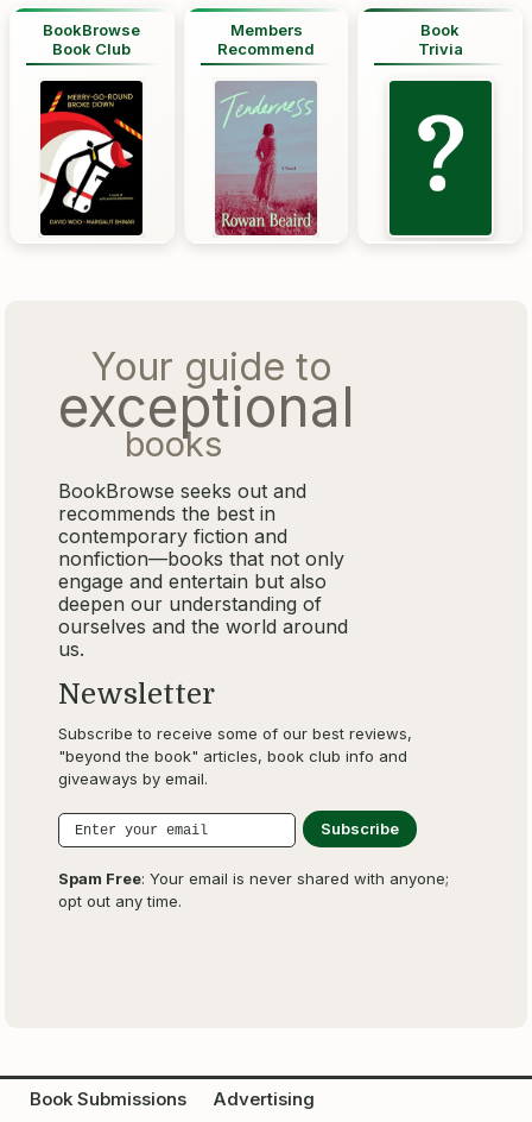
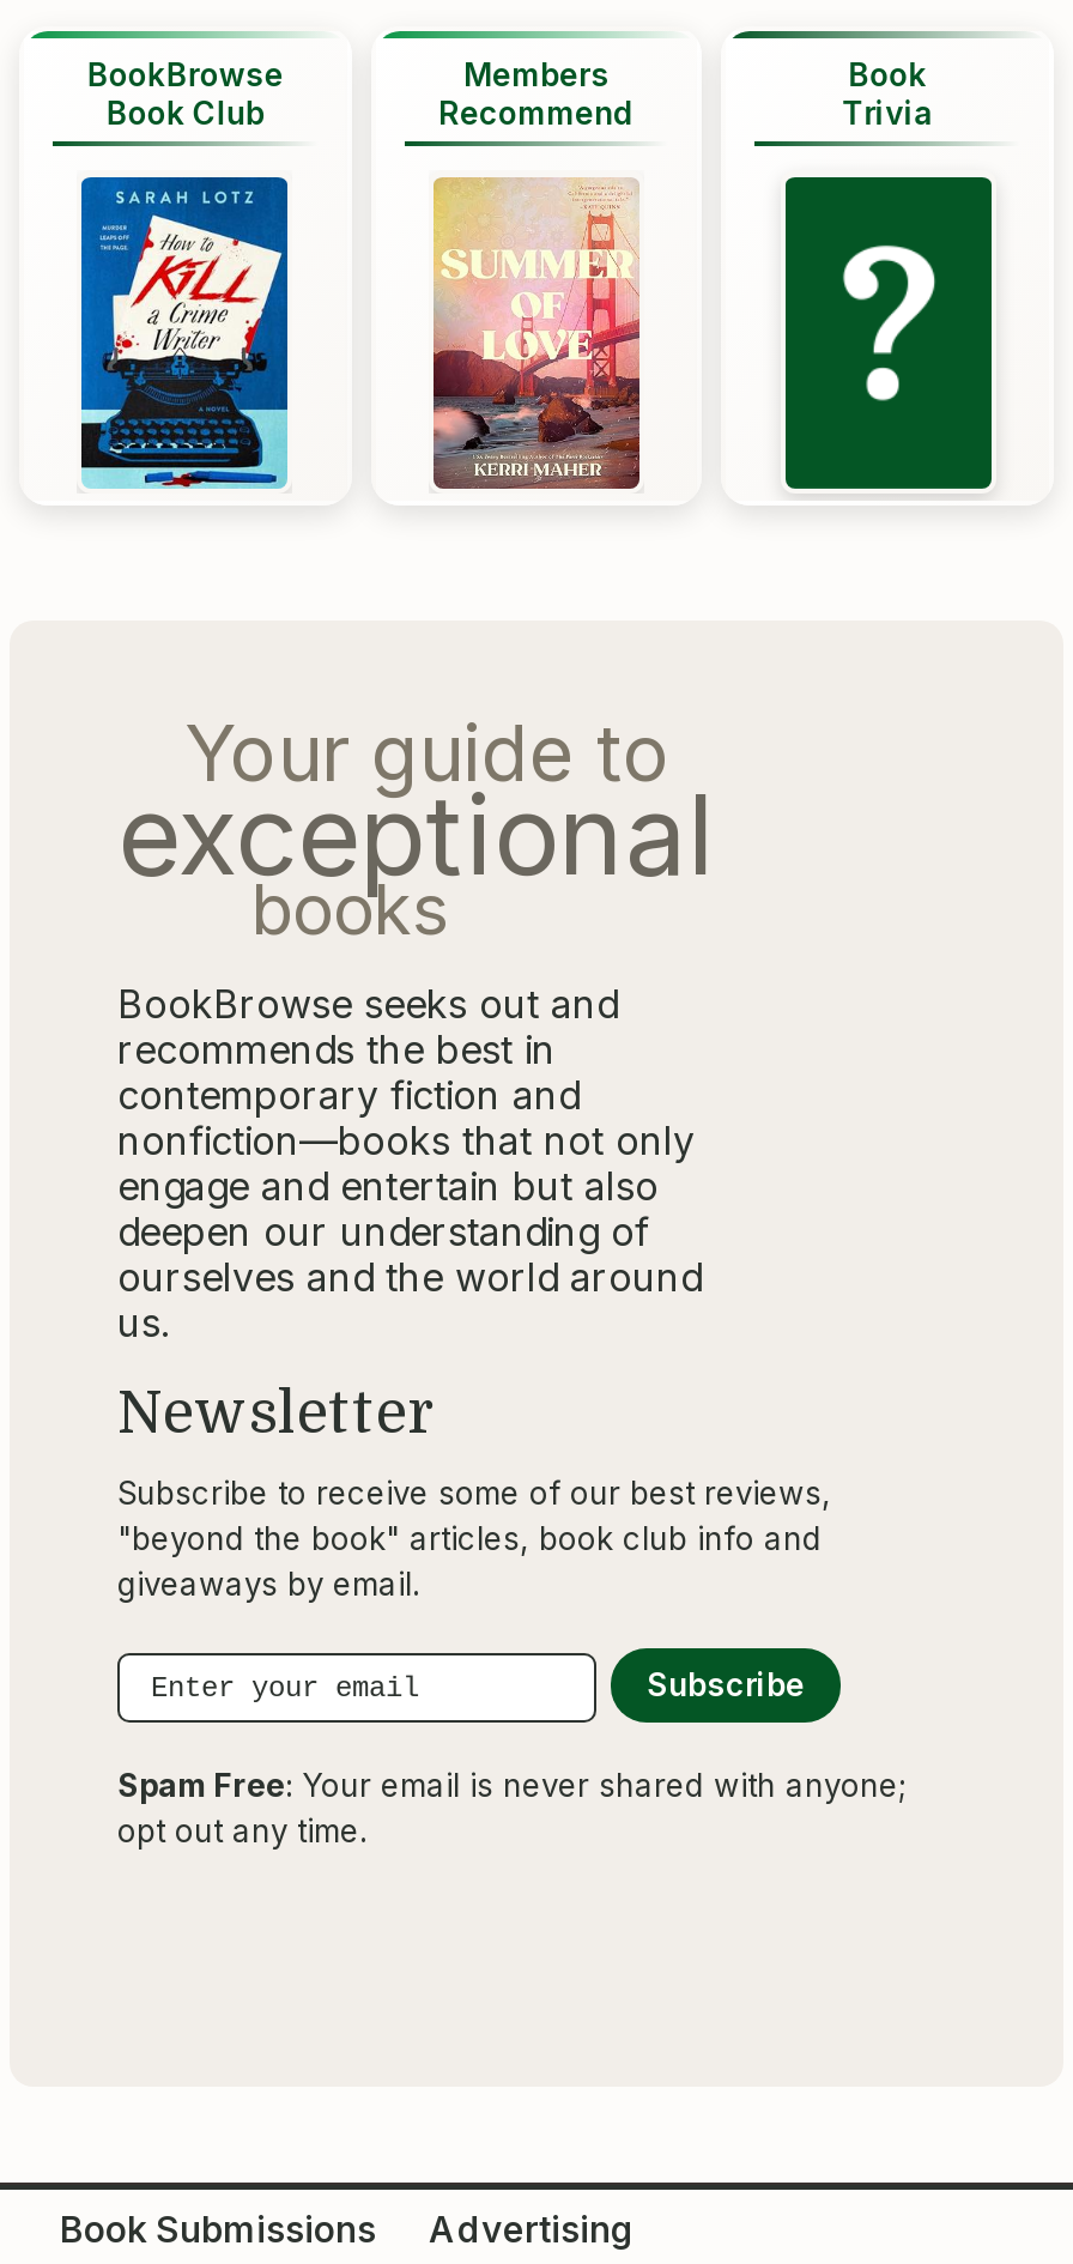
[39,80,144,237] [image] -> [79,175,290,489] [image]
[215,81,317,235] [image] -> [434,177,639,489] [image]

